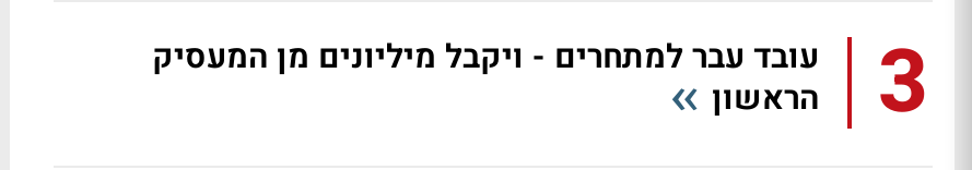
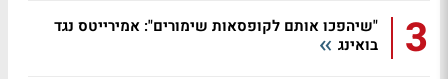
[152,33,819,122] עובד עבר למתחרים - ויקבל מיליונים מן המעסיק | הראשון -> [54,15,378,56] "שיהפכו אותם לקופסאות שימורים": אמירייטס נגד | בואינג

